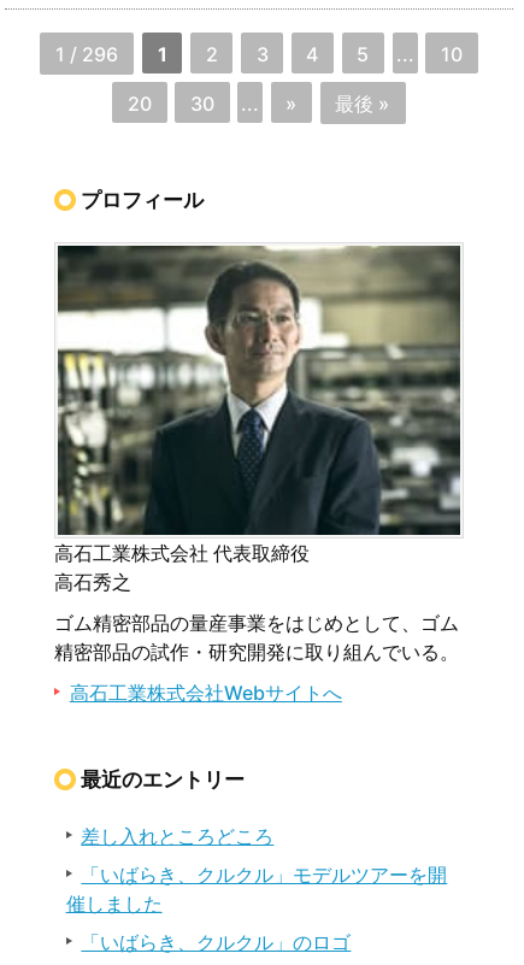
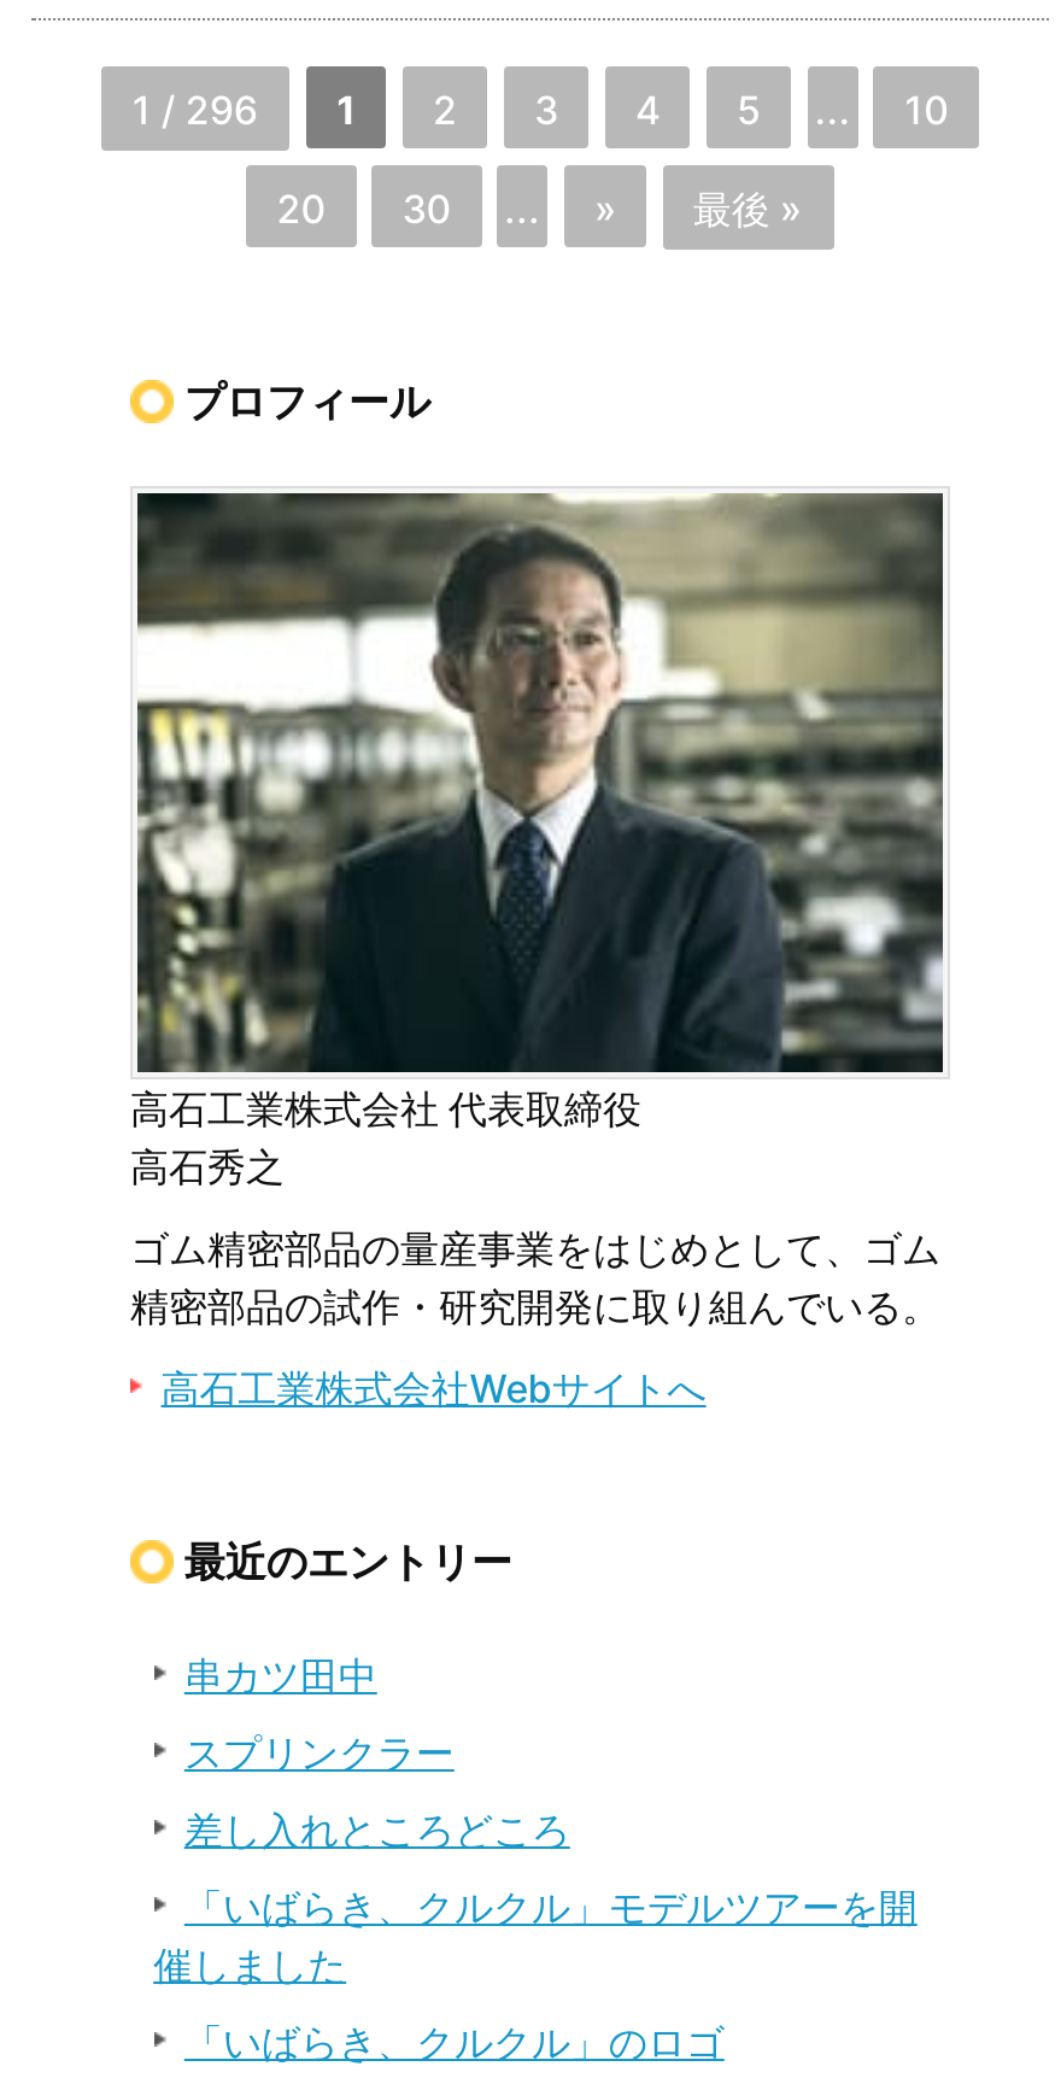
none -> [184,1651,454,1776] 串カツ田中 | スプリンクラー

